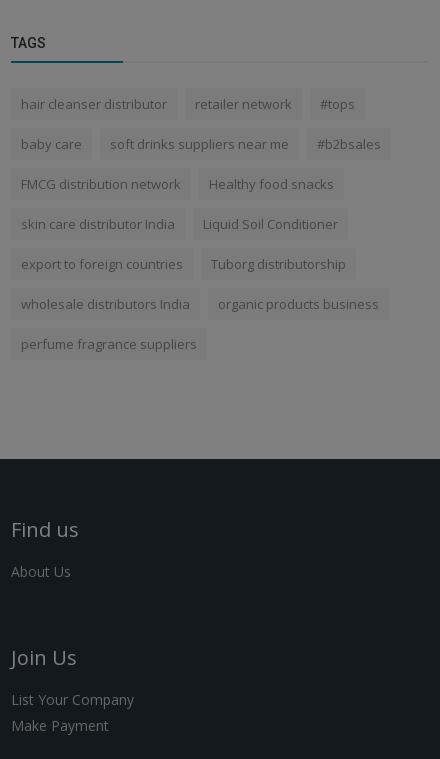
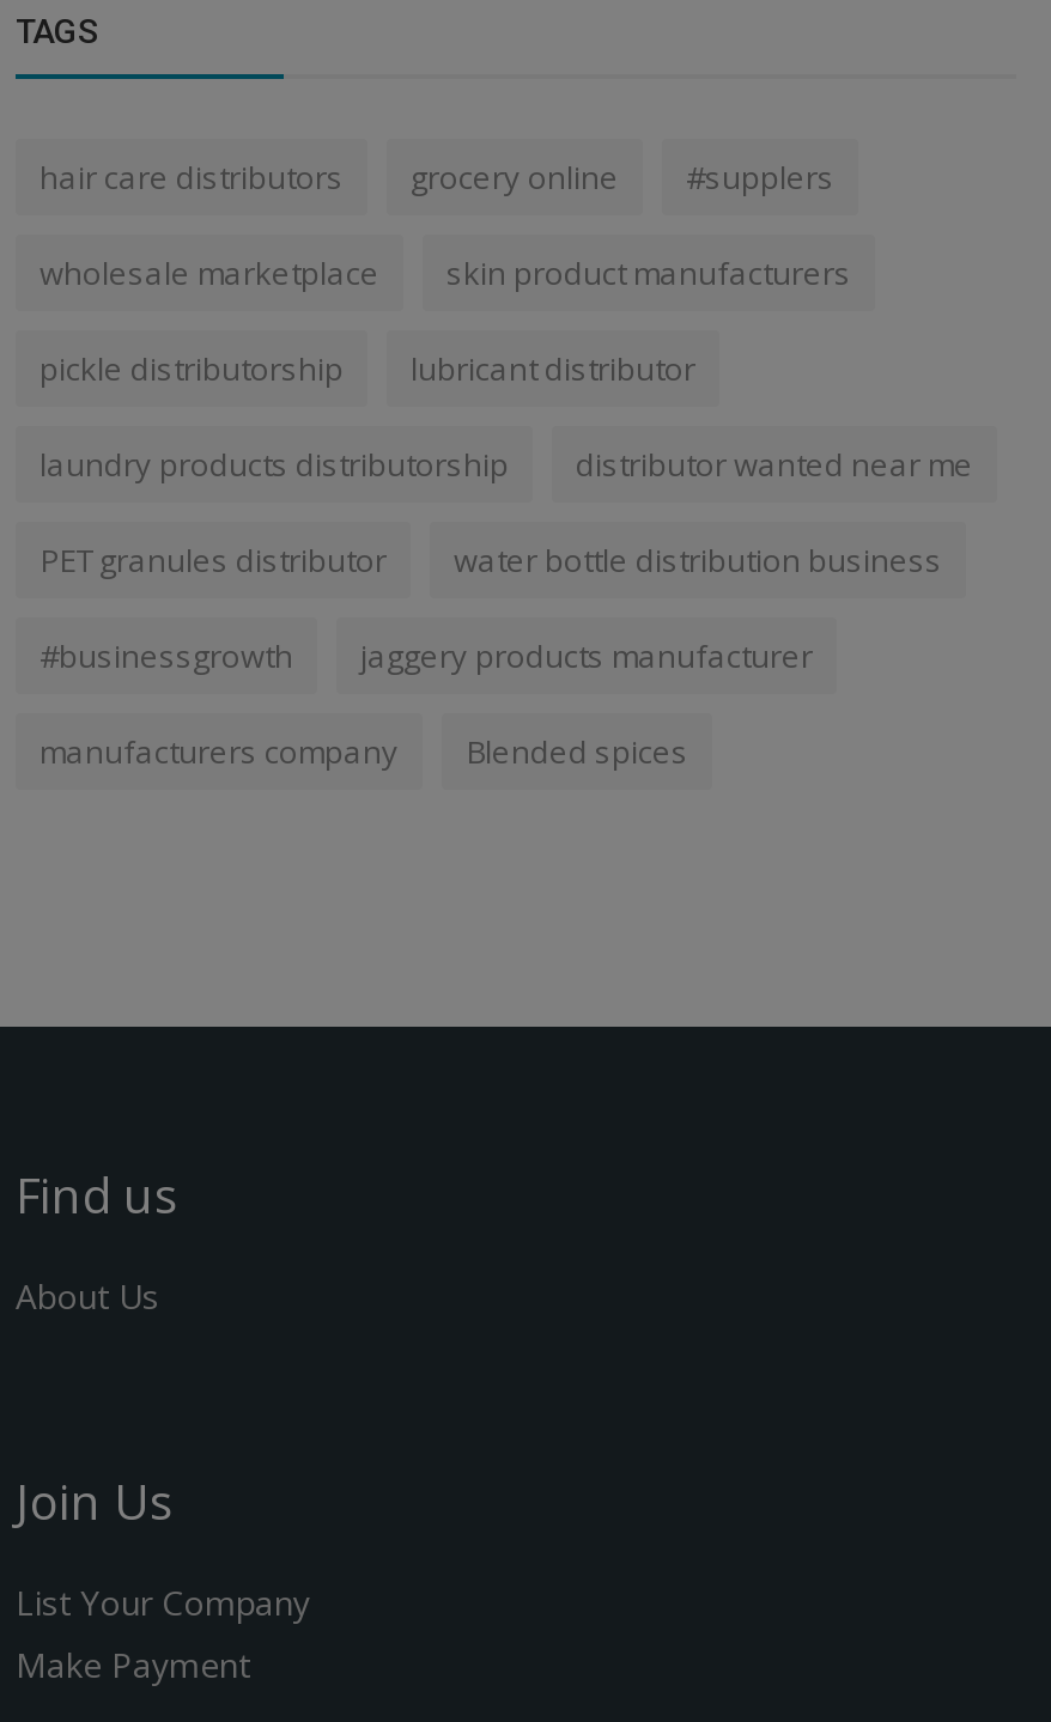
[21,95,355,113] hair cleanser distributor | retailer network | #tops -> [40,155,834,198] hair care distributors | grocery online | #supplers
[21,135,381,153] baby care | soft drinks suppliers near me | #b2bsales -> [40,251,851,294] wholesale marketplace | skin product manufacturers
[21,175,334,193] FMCG distribution network | Healthy food snacks -> [40,347,695,390] pickle distributorship | lubricant distributor
[21,215,338,233] skin care distributor India | Liquid Soil Conditioner -> [40,442,973,485] laundry products distributorship | distributor wanted near me
[21,255,346,273] export to foreign countries | Tuborg distributorship -> [40,538,942,581] PET granules distributor | water bottle distribution business
[21,295,379,313] wholesale distributors India | organic products business -> [40,634,813,677] #businessgrowth | jaggery products manufacturer
[21,335,197,353] perfume fragrance suppliers -> [40,729,688,773] manufacturers company | Blended spices

